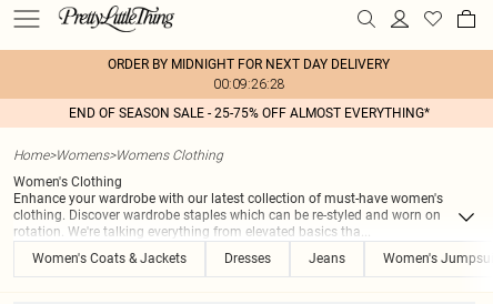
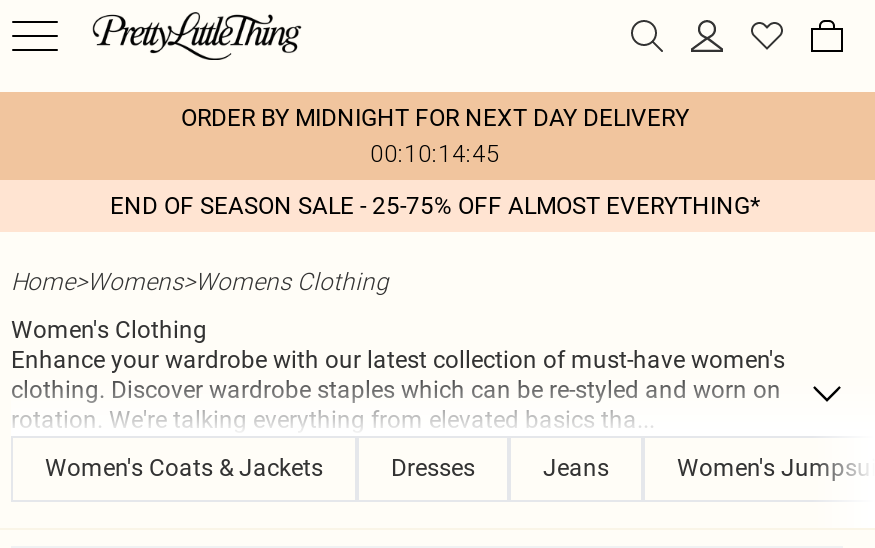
[213,75,285,92] 00:09:26:28 -> [370,138,500,168] 00:10:14:45

